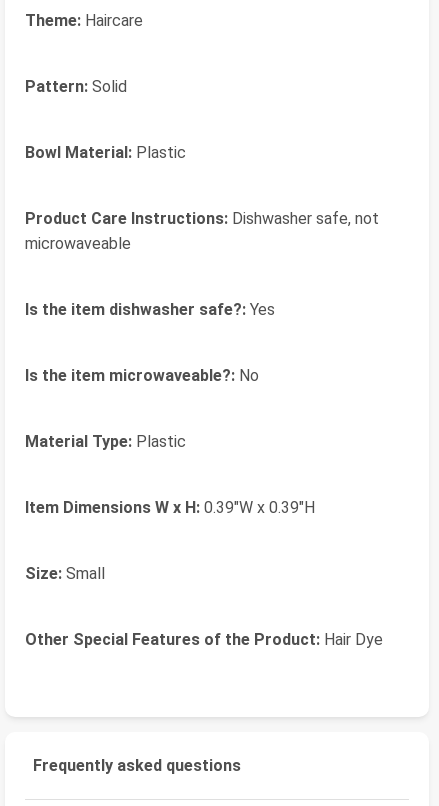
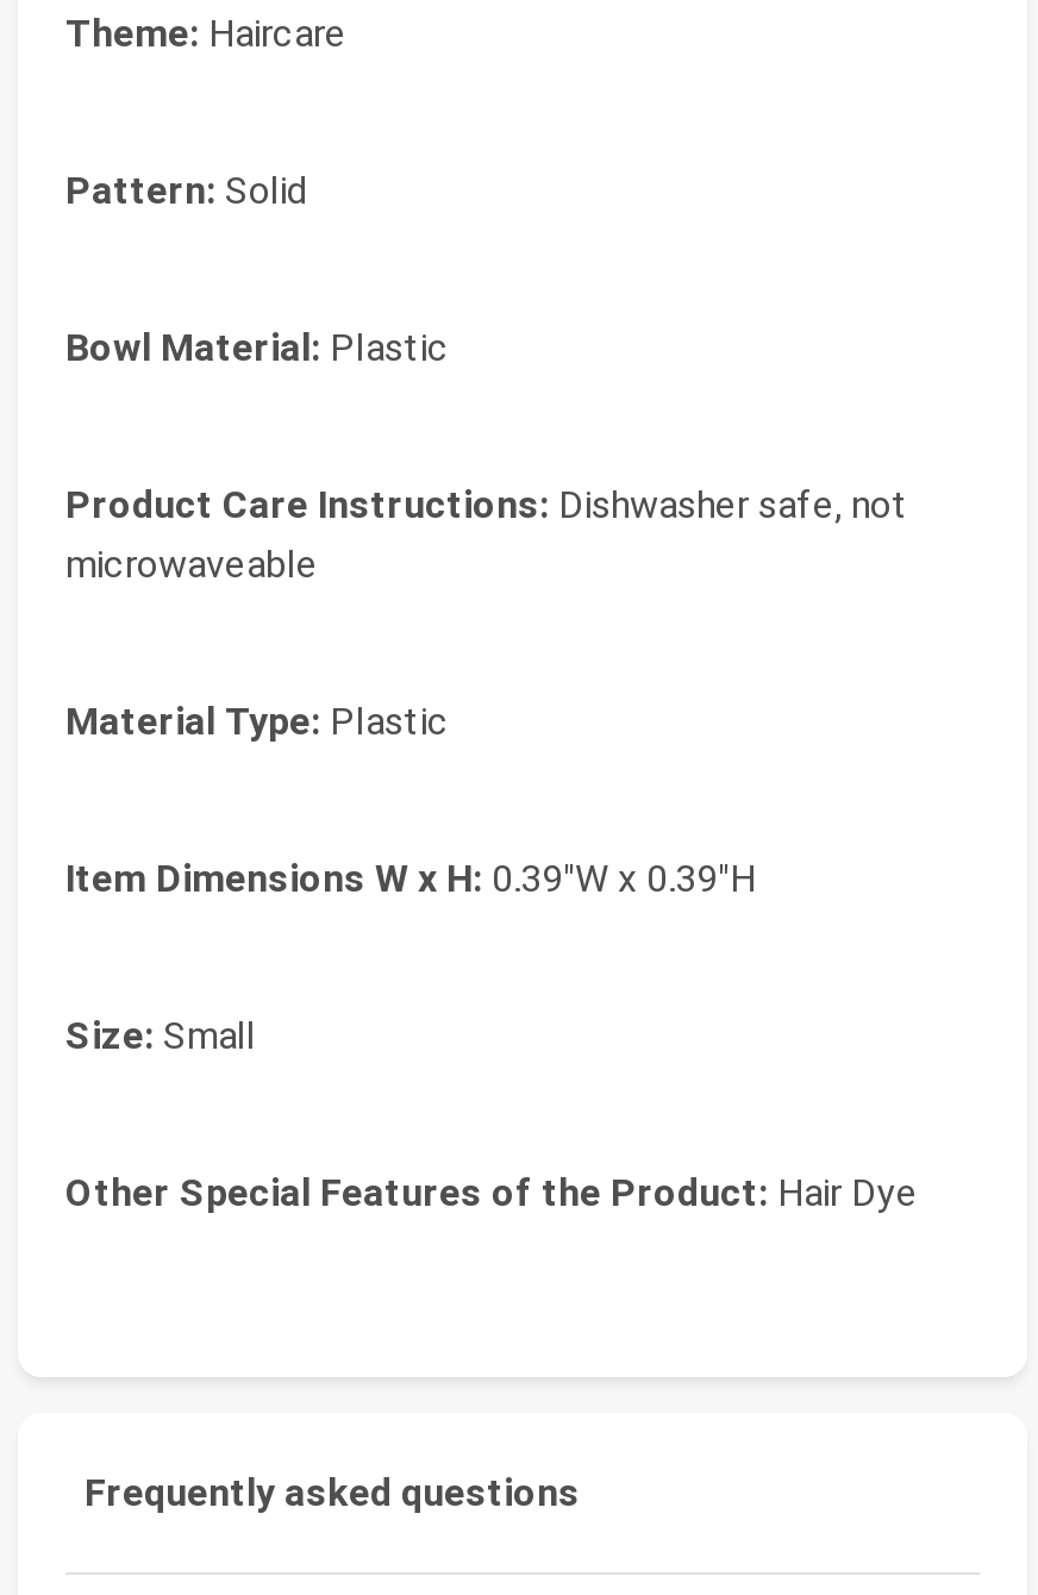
[25,300,275,385] Is the item dishwasher safe?: Yes | Is the item microwaveable?: No -> none

